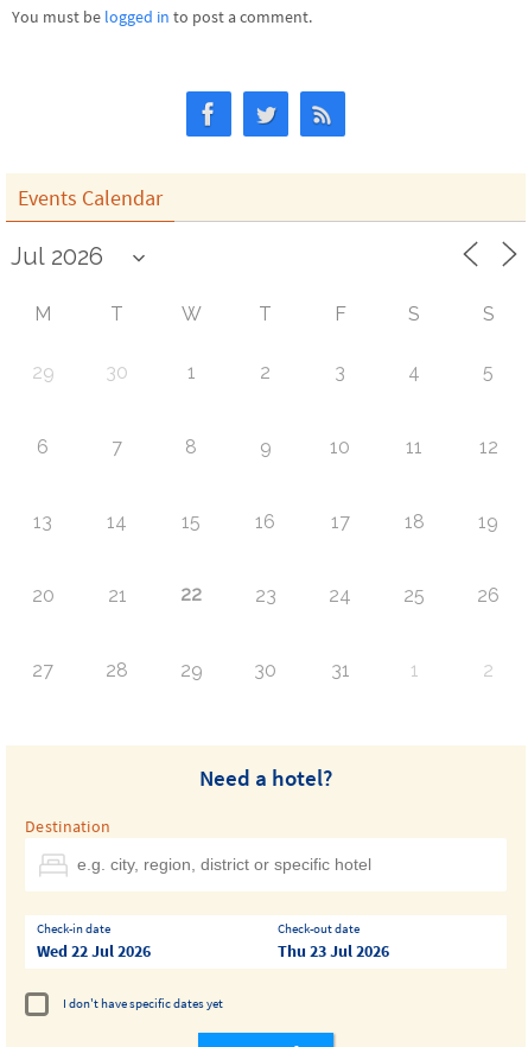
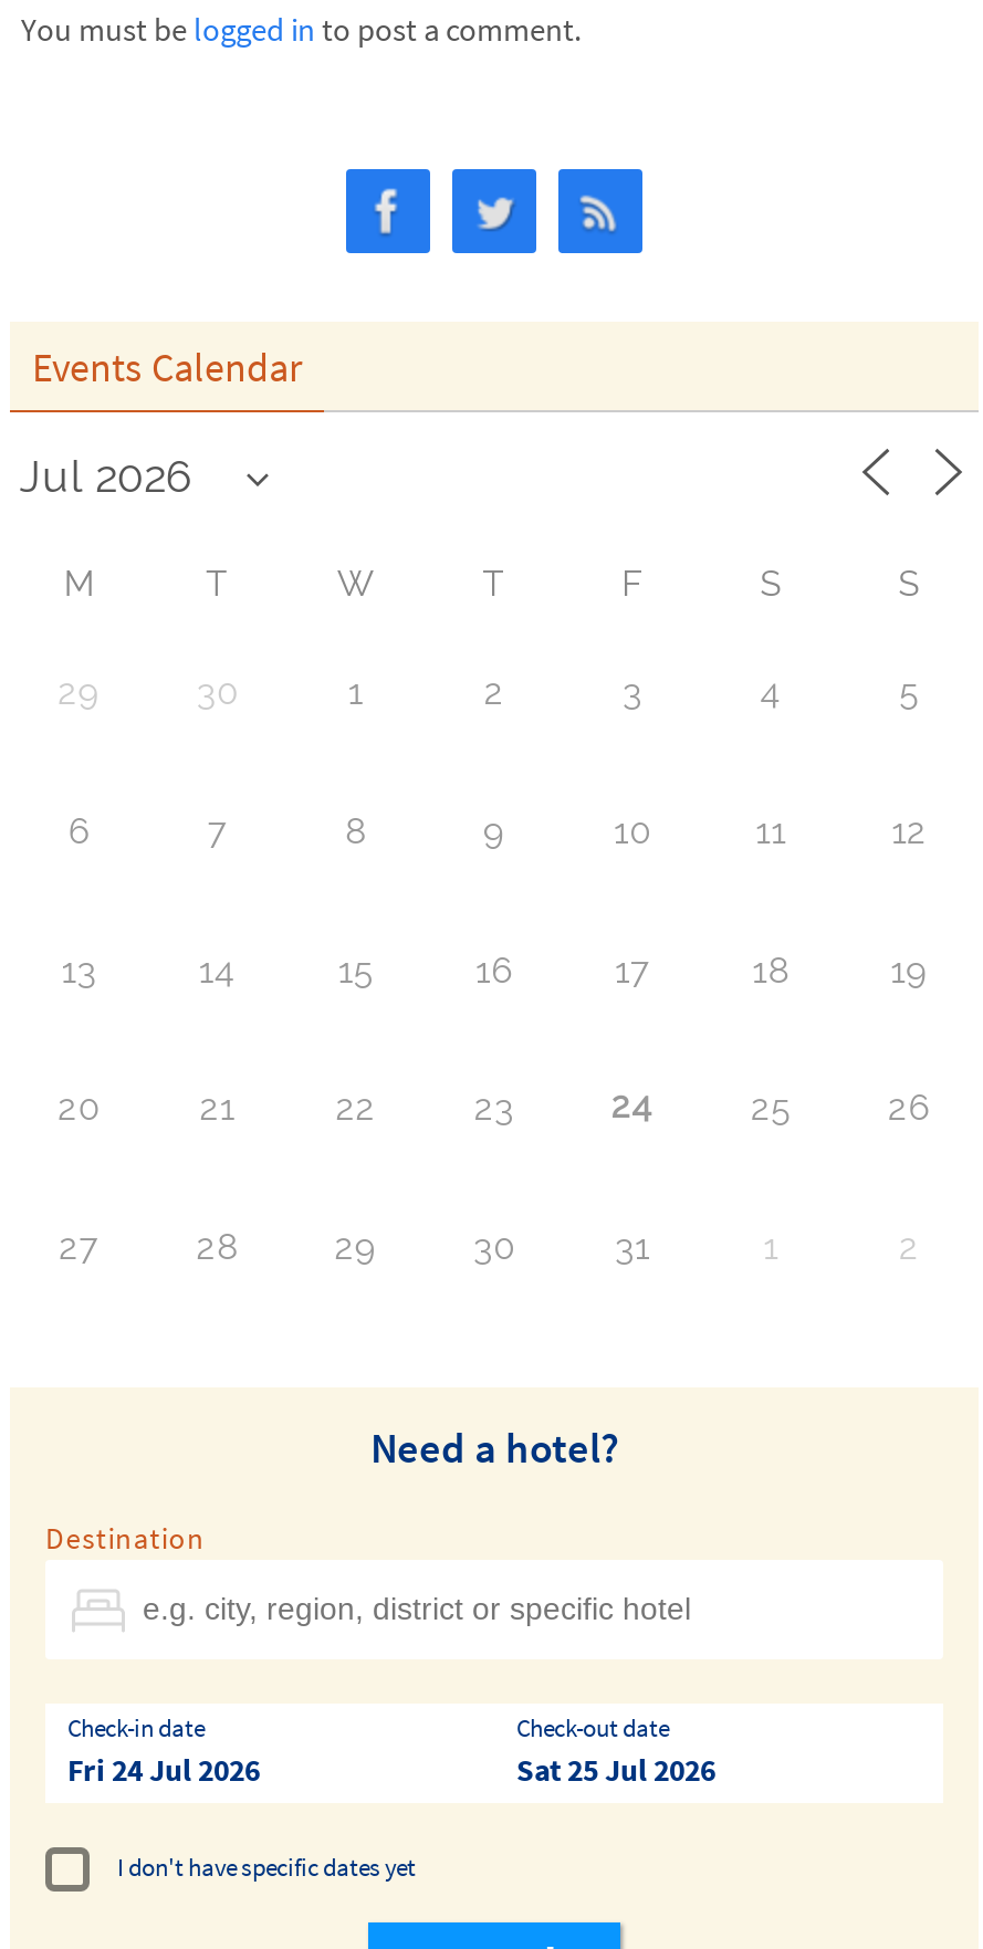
[37,940,151,962] Wed 22 Jul 2026 -> [67,1750,260,1790] Fri 24 Jul 2026
[278,940,389,962] Thu 23 Jul 2026 -> [516,1750,715,1790] Sat 25 Jul 2026

